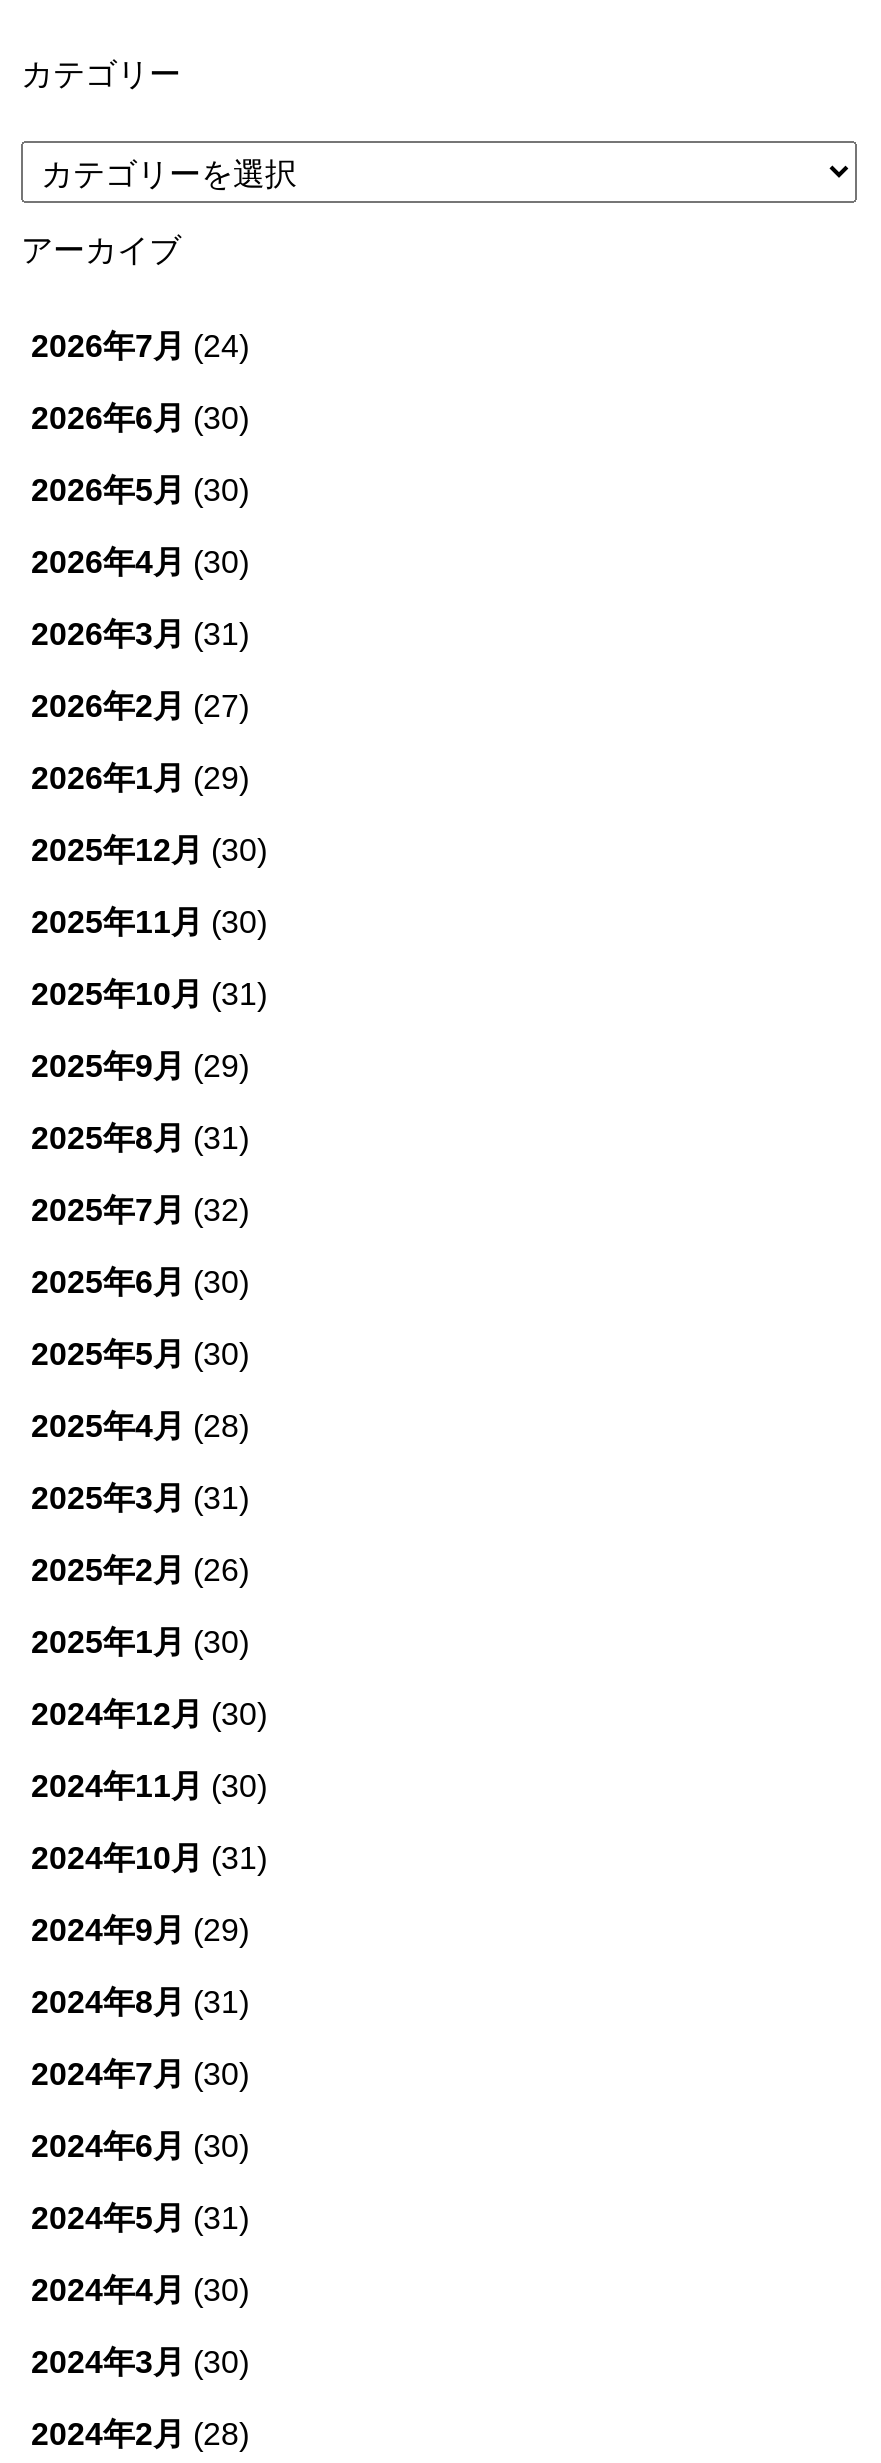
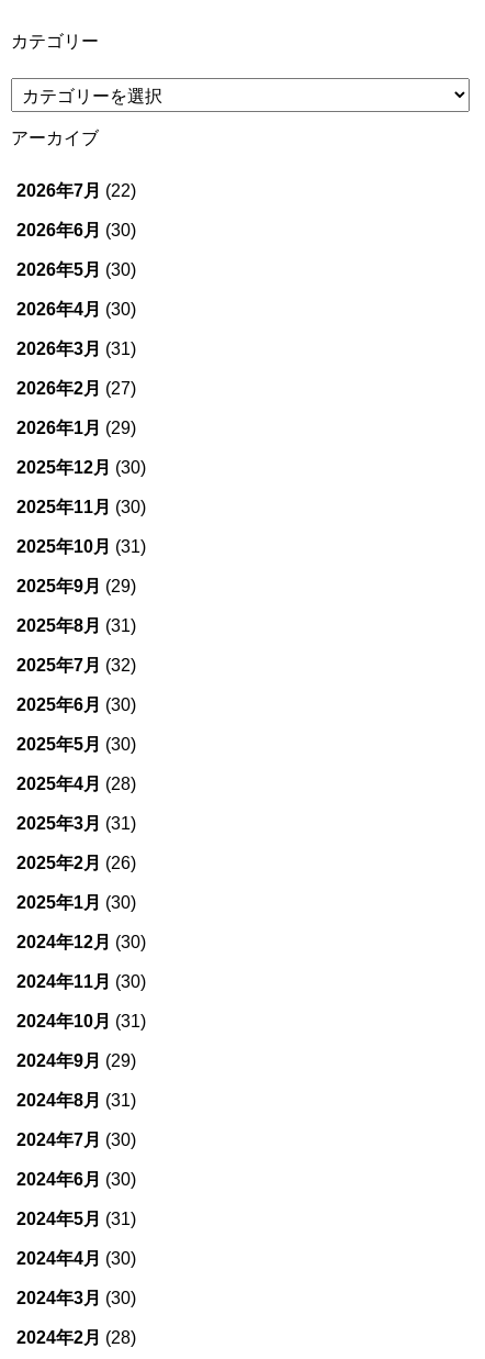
[31,329,249,363] 2026年7月(24) -> [16,181,136,200] 2026年7月(22)

